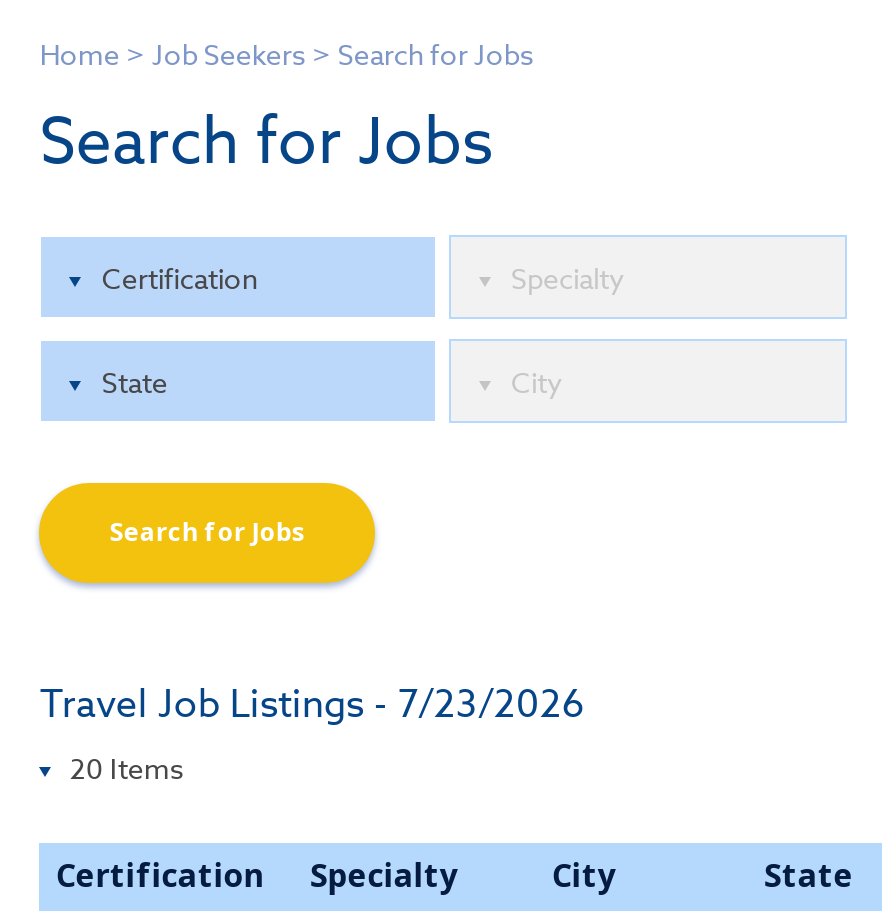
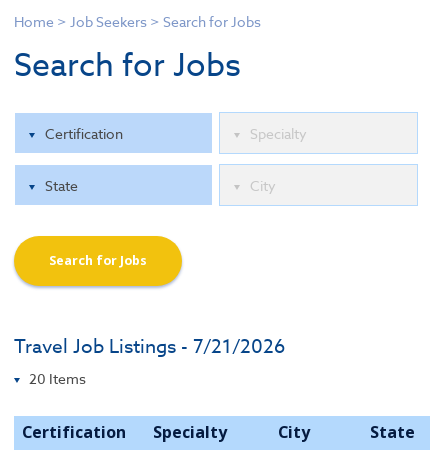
[40,677,584,729] Travel Job Listings - 7/23/2026 -> [14,333,285,359] Travel Job Listings - 7/21/2026

